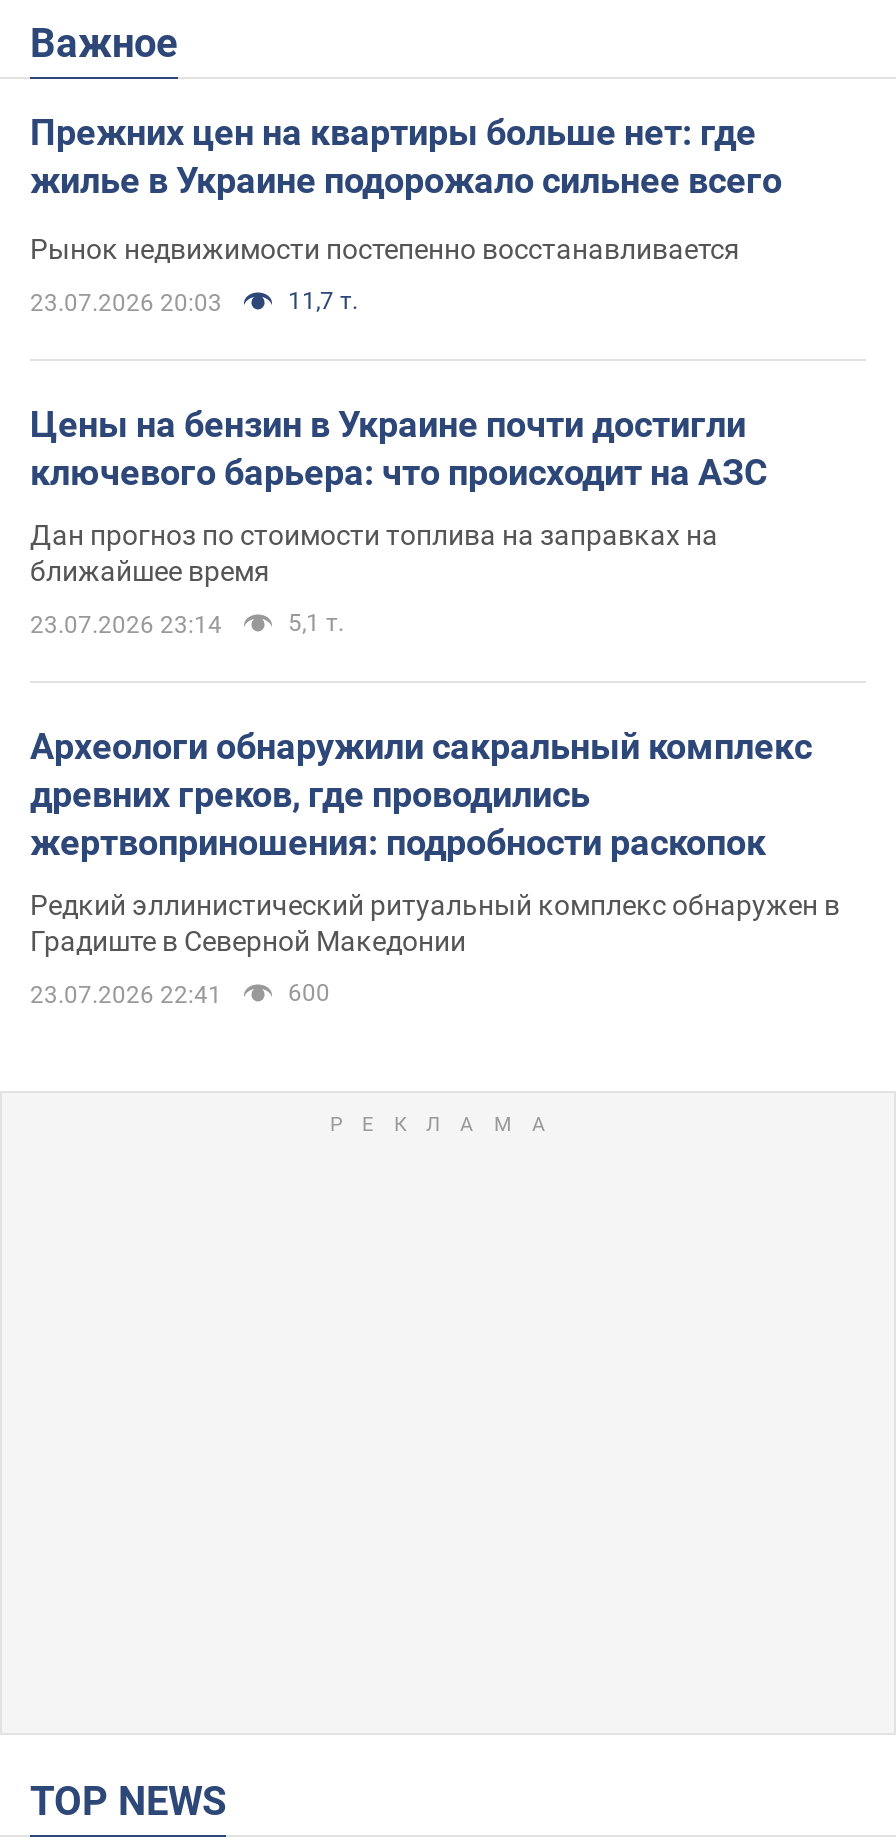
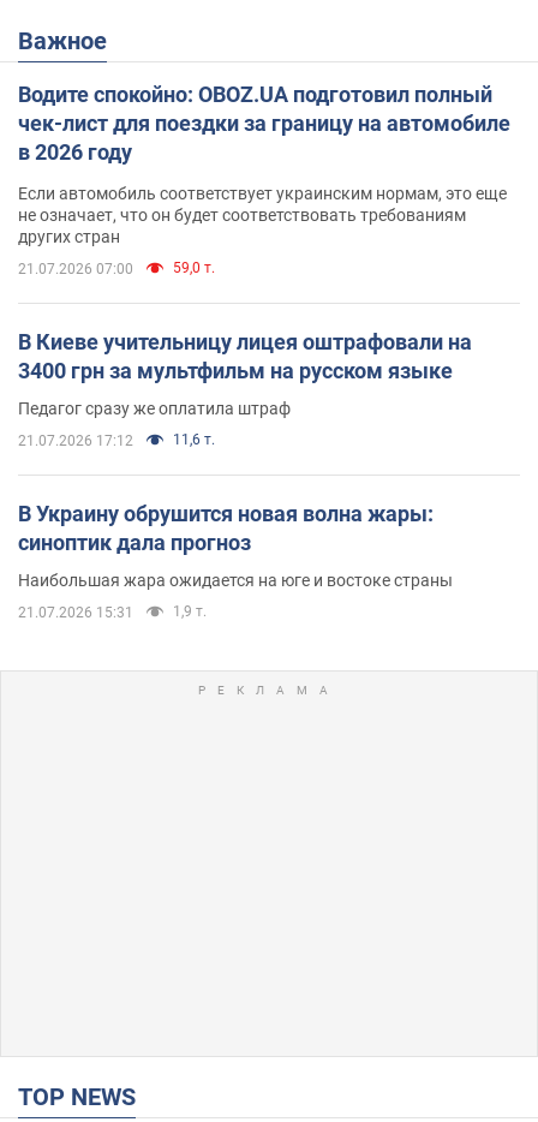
[30,110,782,200] Прежних цен на квартиры больше нет: где | жилье в Украине подорожало сильнее всего -> [18,81,510,164] Водите спокойно: OBOZ.UA подготовил полный | чек-лист для поездки за границу на автомобиле | в 2026 году
[30,232,740,264] Рынок недвижимости постепенно восстанавливается -> [18,183,507,246] Если автомобиль соответствует украинским нормам, это еще | не означает, что он будет соответствовать требованиям | других стран
[30,286,358,316] 23.07.2026 20:03 | 11,7 т. -> [18,259,215,277] 21.07.2026 07:00 | 59,0 т.
[30,402,768,492] Цены на бензин в Украине почти достигли | ключевого барьера: что происходит на АЗС -> [18,329,472,383] В Киеве учительницу лицея оштрафовали на | 3400 грн за мультфильм на русском языке
[30,518,718,586] Дан прогноз по стоимости топлива на заправках на | ближайшее время -> [18,398,291,418] Педагог сразу же оплатила штраф
[30,608,344,638] 23.07.2026 23:14 | 5,1 т. -> [18,431,215,449] 21.07.2026 17:12 | 11,6 т.
[30,724,812,862] Археологи обнаружили сакральный комплекс | древних греков, где проводились | жертвоприношения: подробности раскопок -> [18,501,434,555] В Украину обрушится новая волна жары: | синоптик дала прогноз
[30,888,840,956] Редкий эллинистический ритуальный комплекс обнаружен в | Градиште в Северной Македонии -> [18,570,453,589] Наибольшая жара ожидается на юге и востоке страны
[30,978,330,1008] 23.07.2026 22:41 | 600 -> [18,603,207,621] 21.07.2026 15:31 | 1,9 т.

